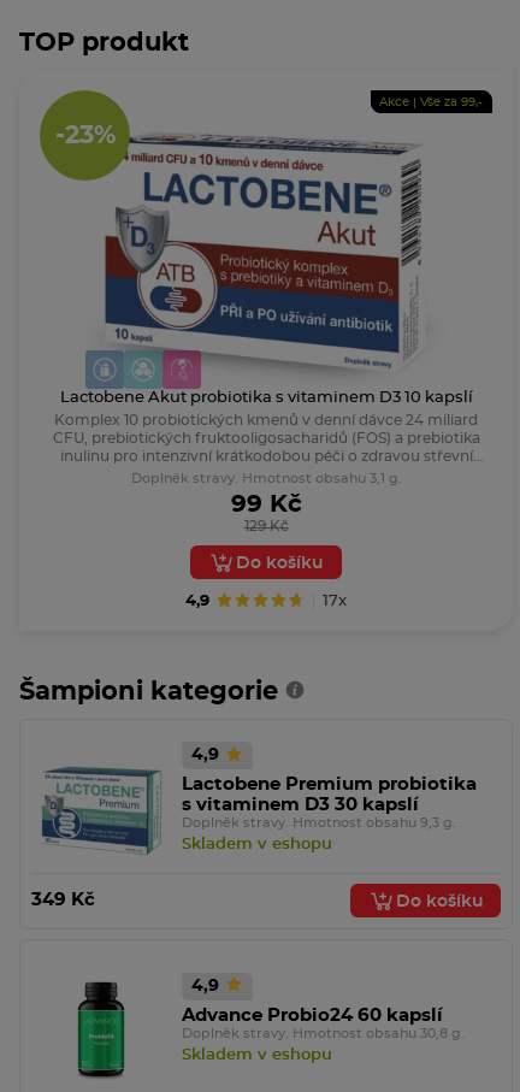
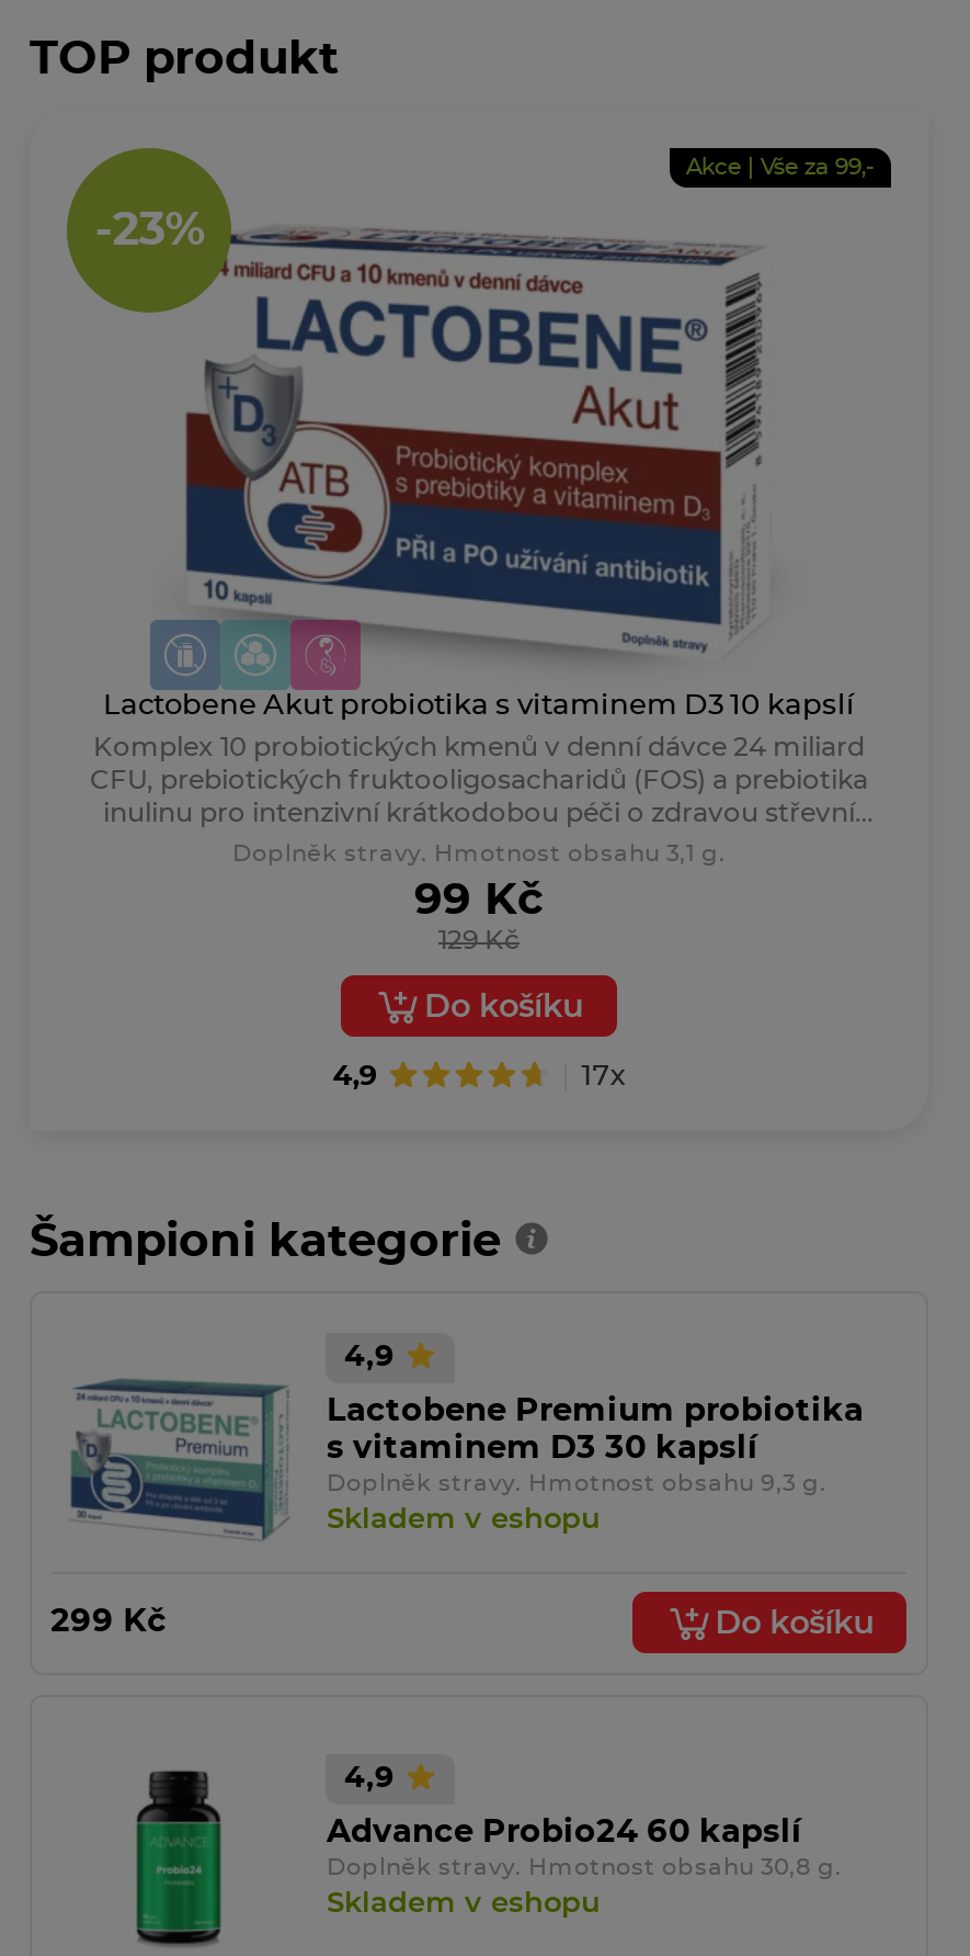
[31,891,95,909] 349 Kč -> [51,1605,167,1638] 299 Kč

